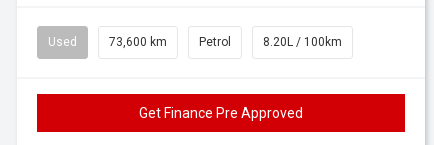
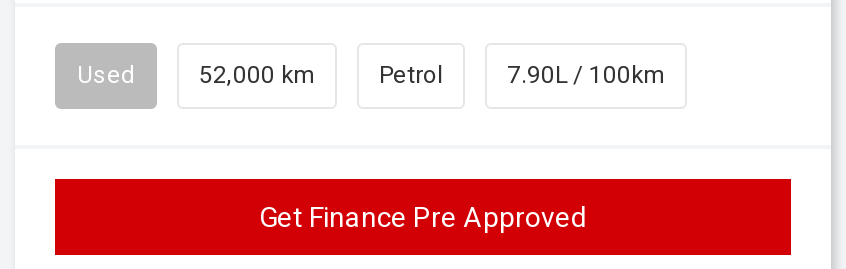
[109,35,167,49] 73,600 km -> [199,62,315,90] 52,000 km
[263,35,342,49] 8.20L / 100km -> [507,62,665,90] 7.90L / 100km

